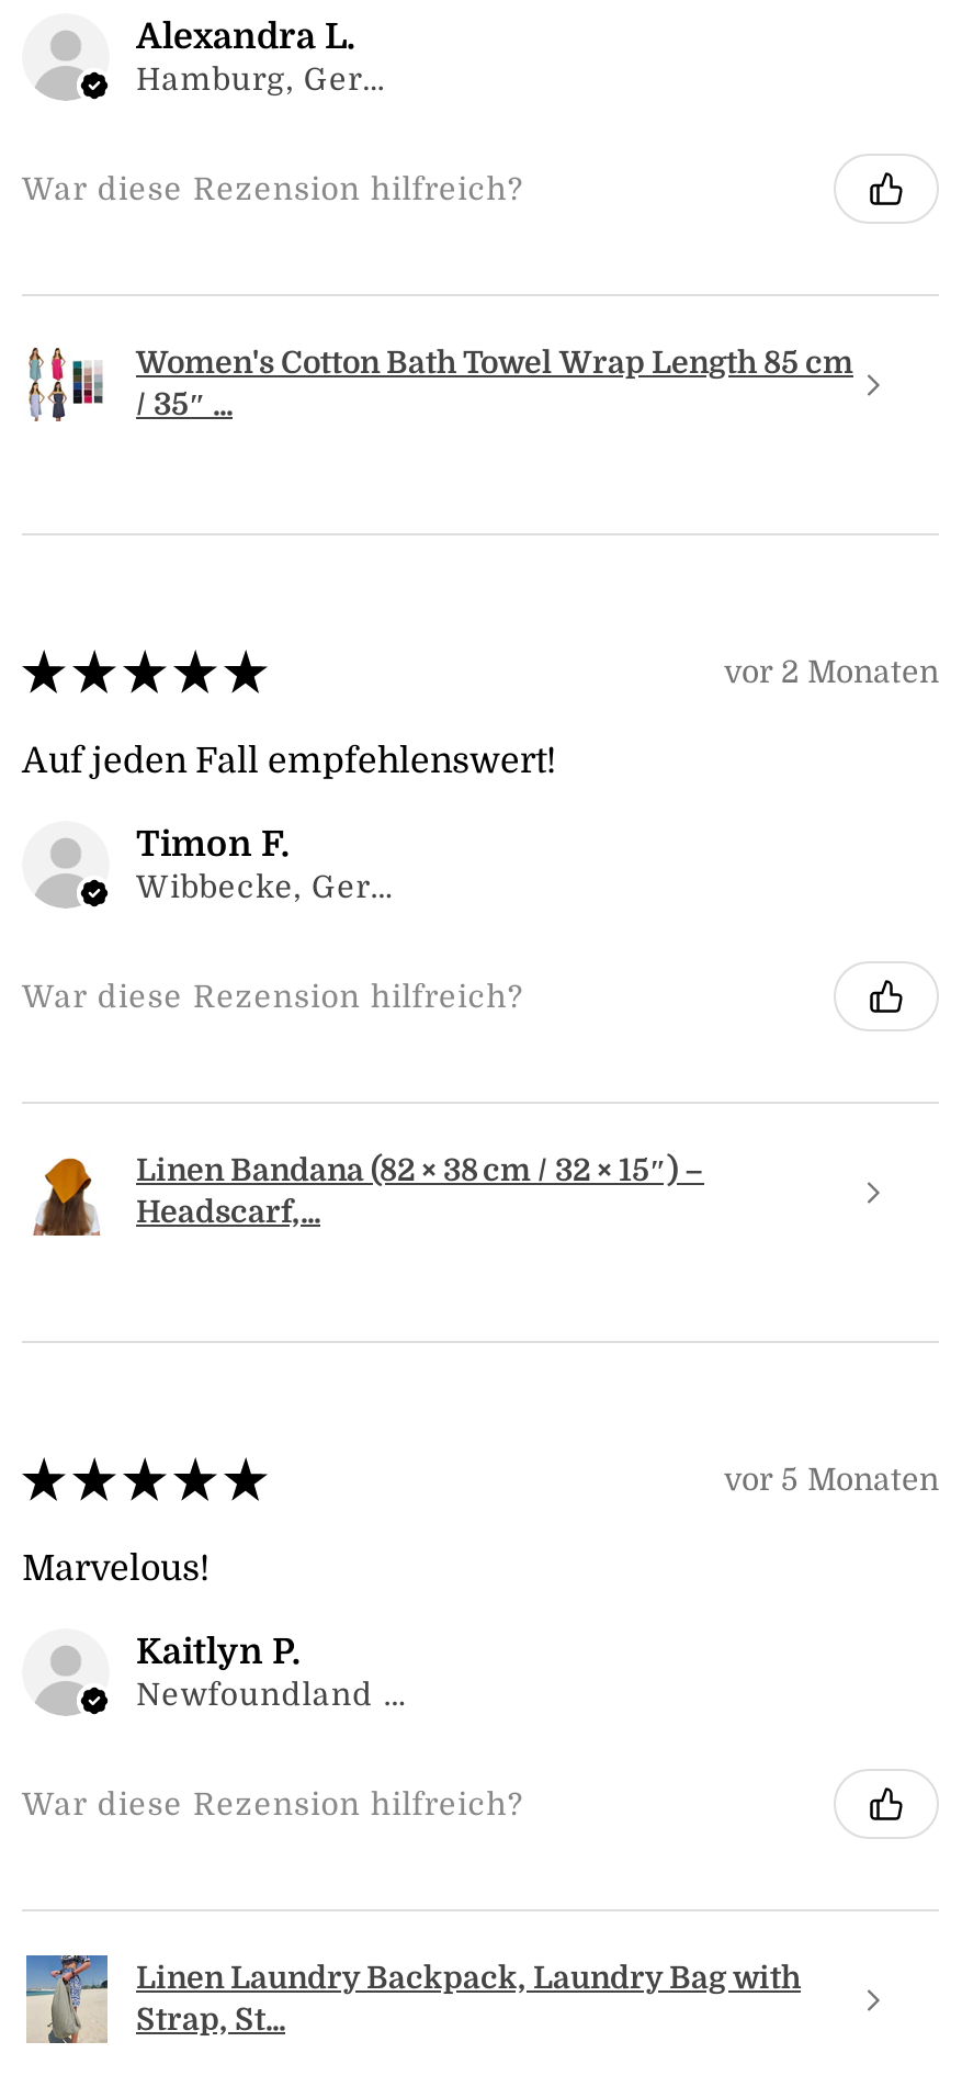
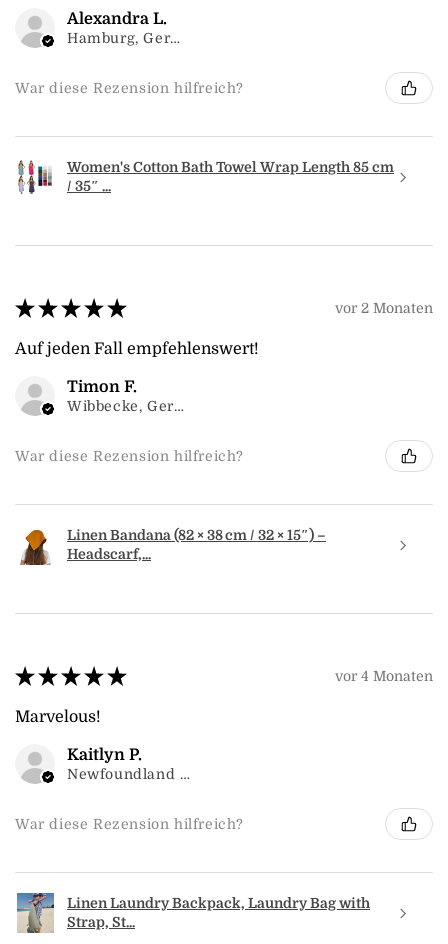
[724,1461,939,1496] vor 5 Monaten -> [335,668,433,684] vor 4 Monaten

